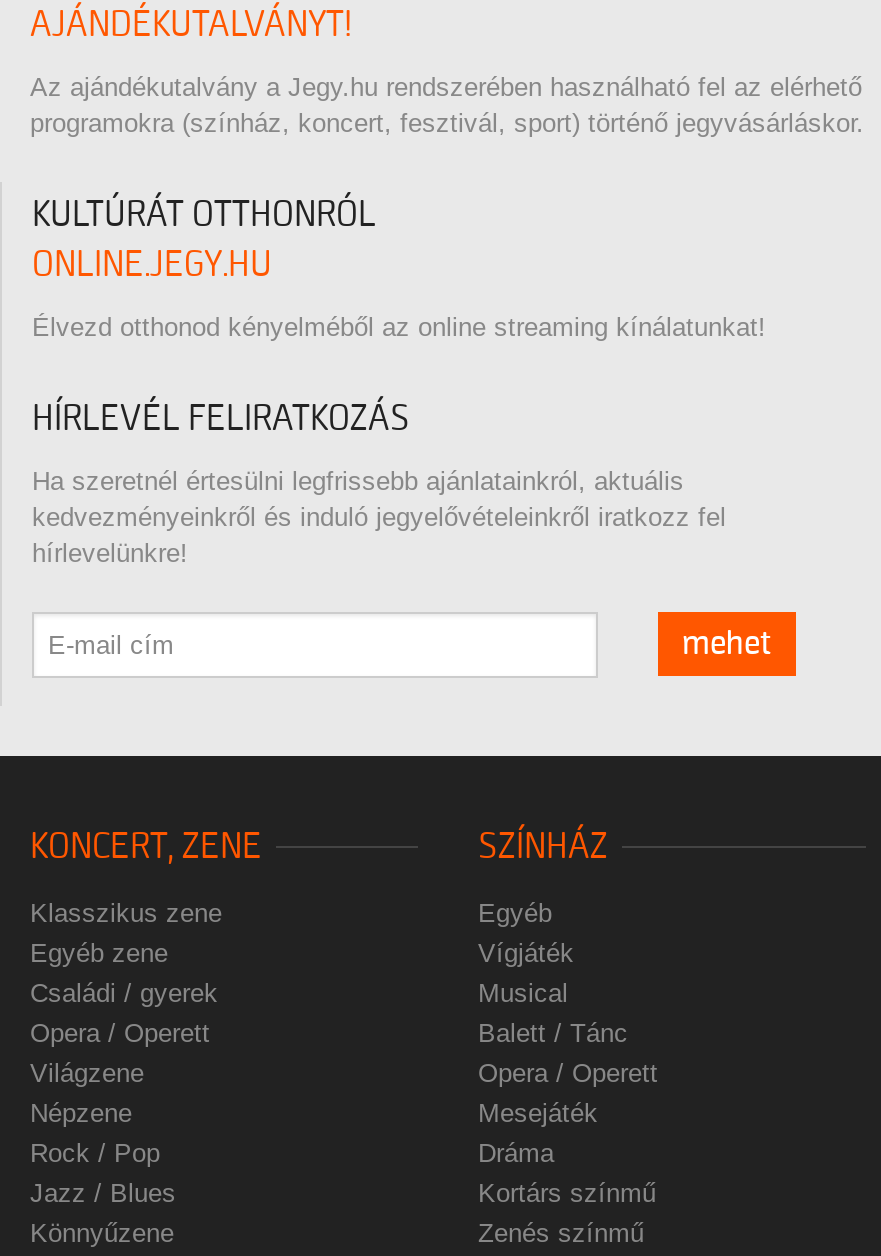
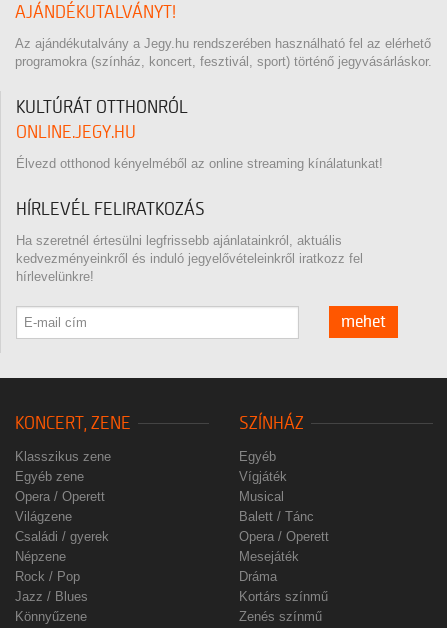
moved [30,979,218,1009] -> [15,529,109,544]: Családi / gyerek
moved [30,1019,210,1089] -> [15,489,105,524]: Opera / Operett | Világzene

